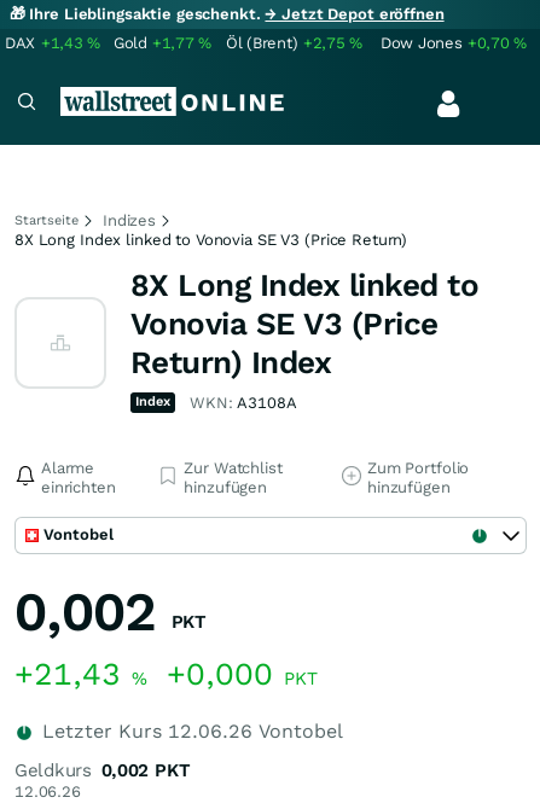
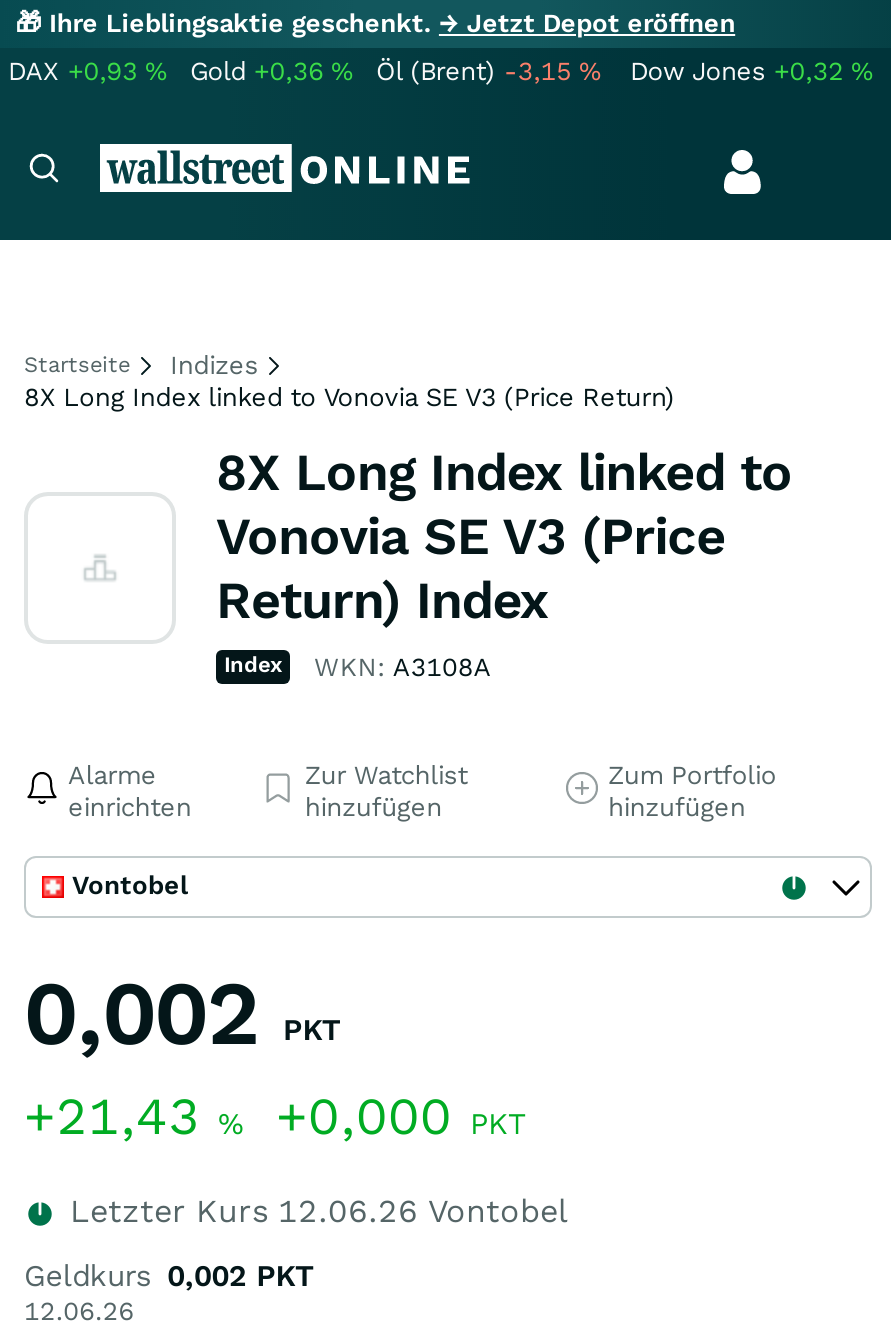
[5,34,101,52] DAX +1,43% -> [8,56,166,86] DAX +0,93%
[114,34,212,52] Gold +1,77% -> [190,56,352,86] Gold +0,36%
[226,34,363,52] Öl (Brent) +2,75% -> [376,56,600,86] Öl (Brent) -3,15%
[381,34,527,52] Dow Jones +0,70% -> [630,56,872,86] Dow Jones +0,32%

